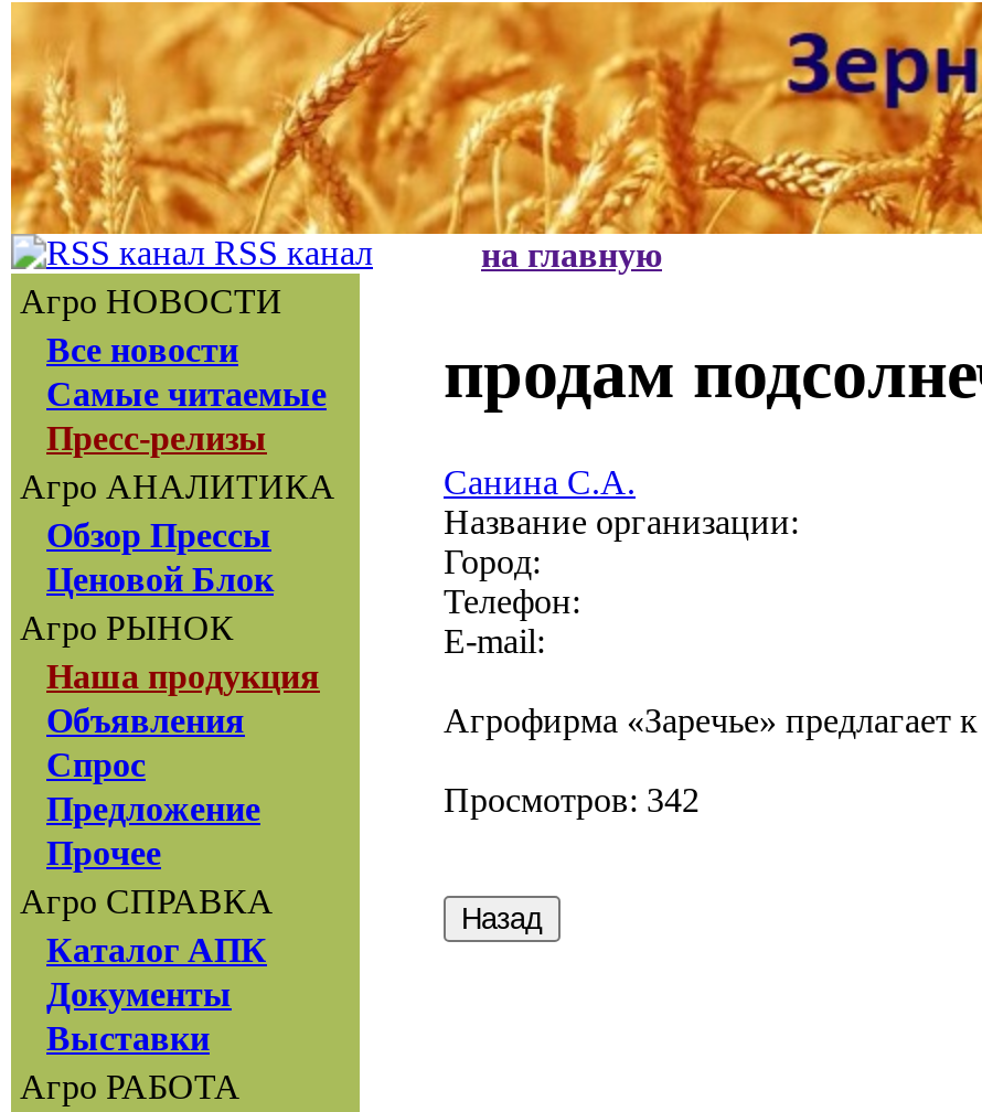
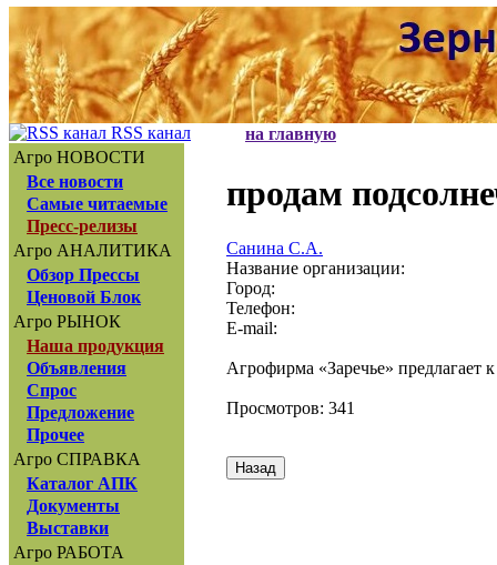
[444,781,700,818] Просмотров: 342 -> [226,398,355,417] Просмотров: 341

